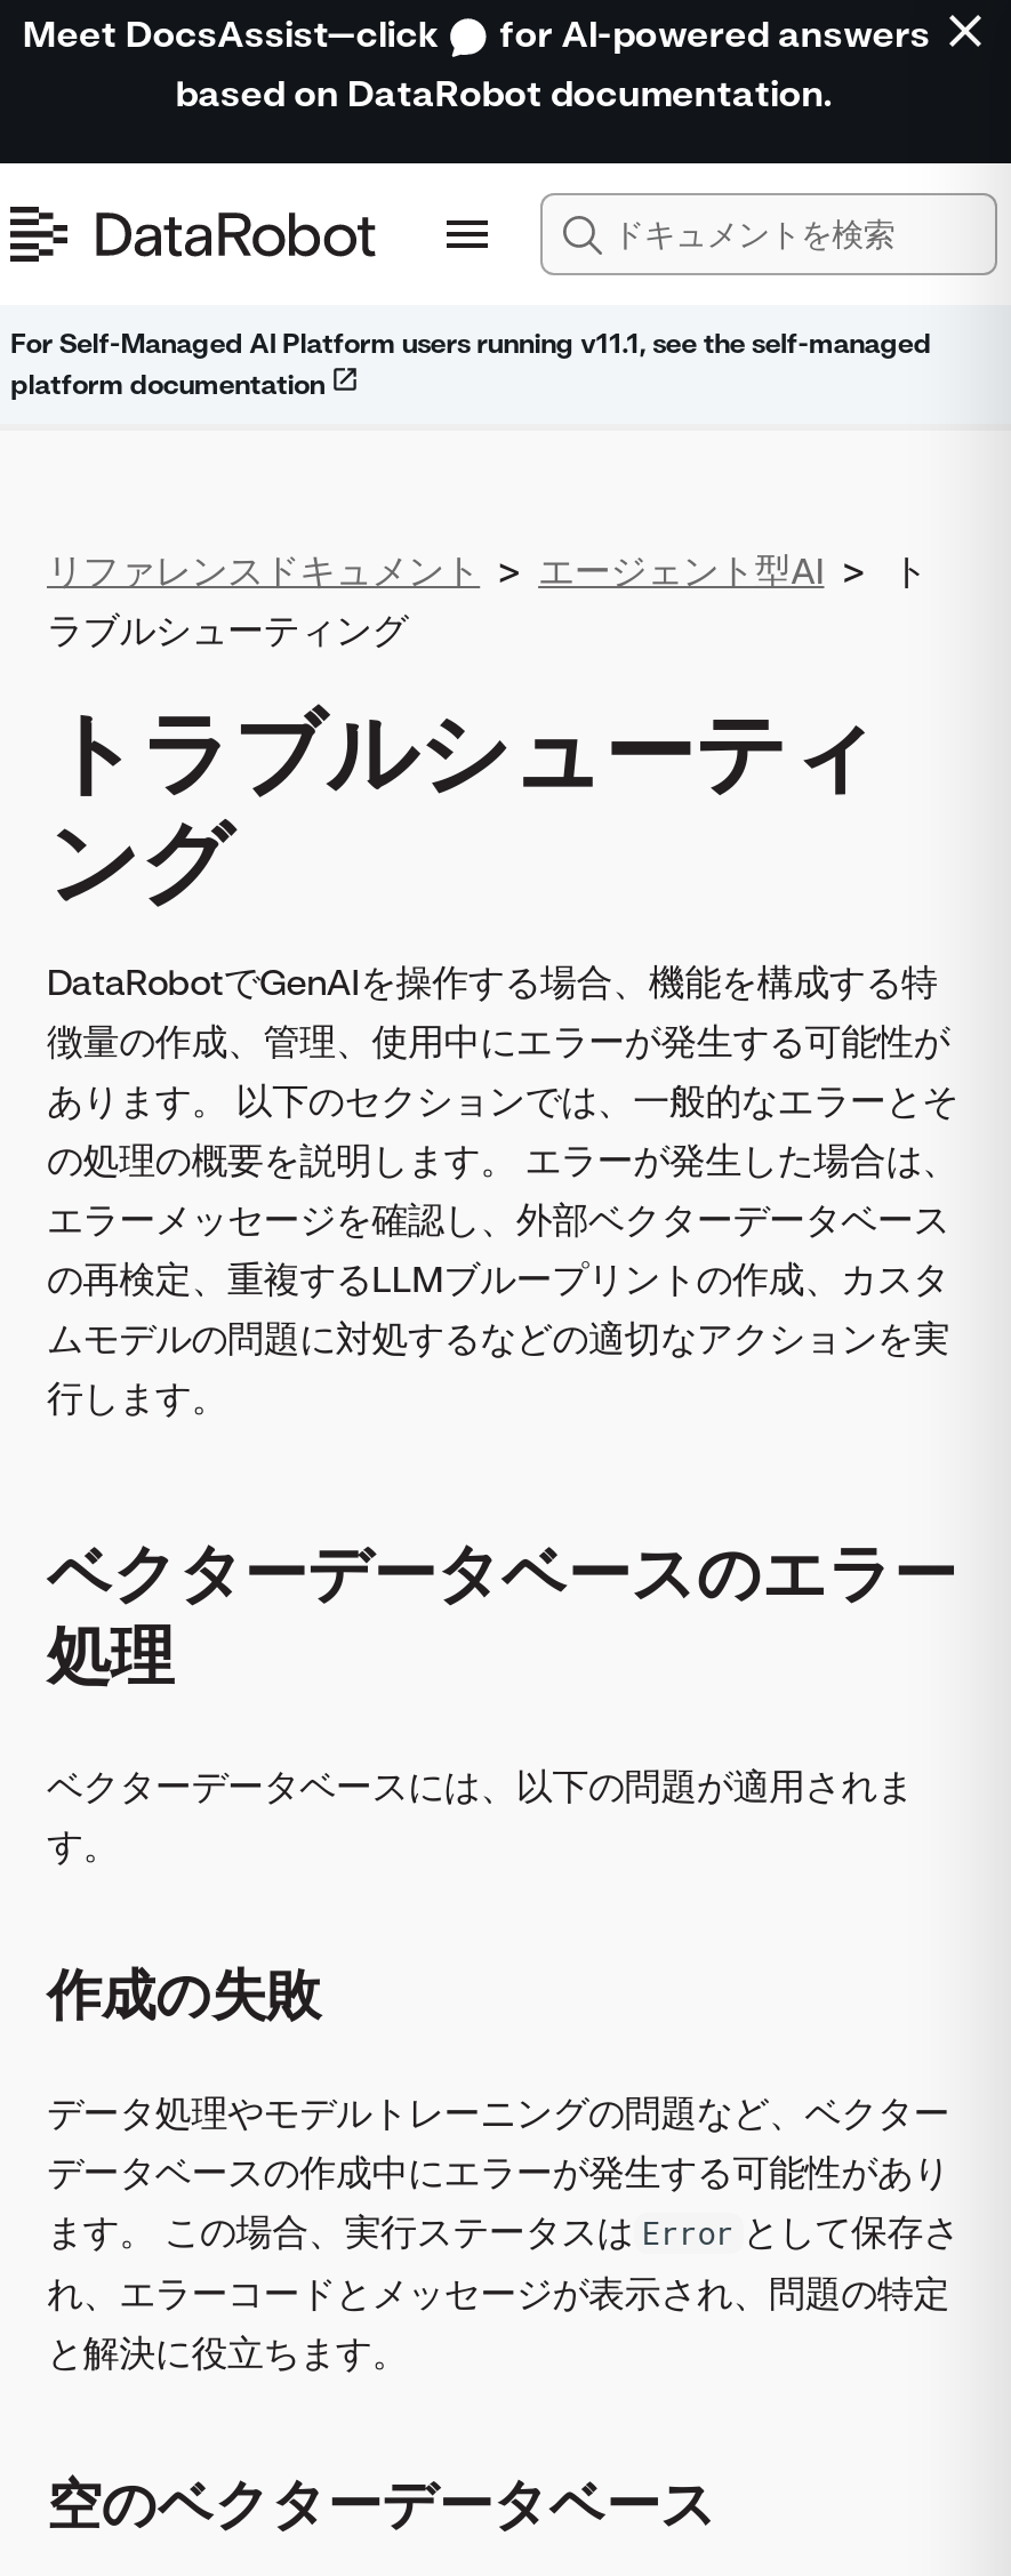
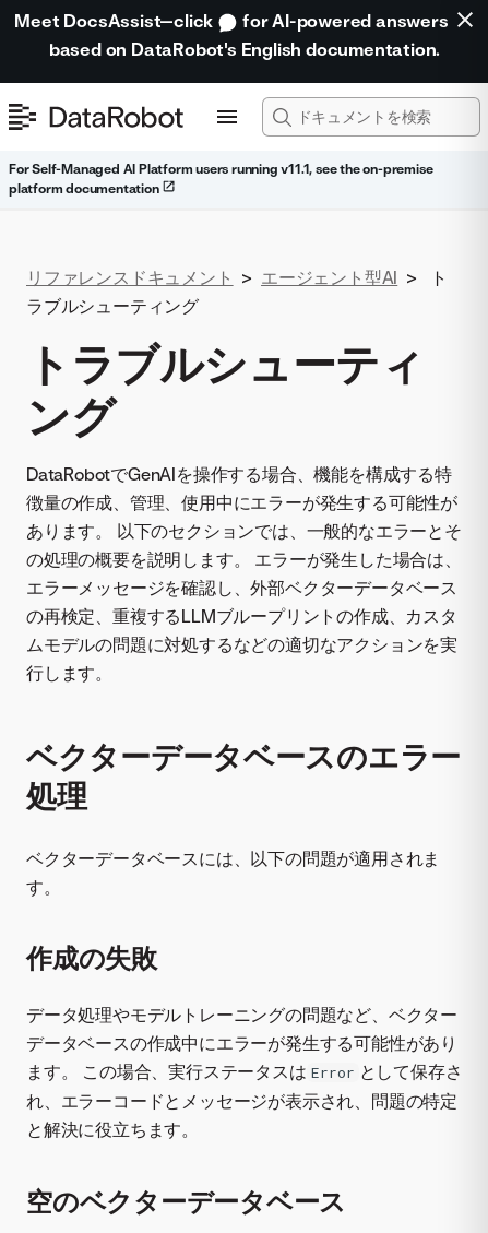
[175,70,832,115] based on DataRobot documentation. -> [49,38,440,60] based on DataRobot's English documentation.
[10,326,931,360] For Self-Managed AI Platform users running v11.1, see the self-managed -> [9,161,433,177] For Self-Managed AI Platform users running v11.1, see the on-premise

